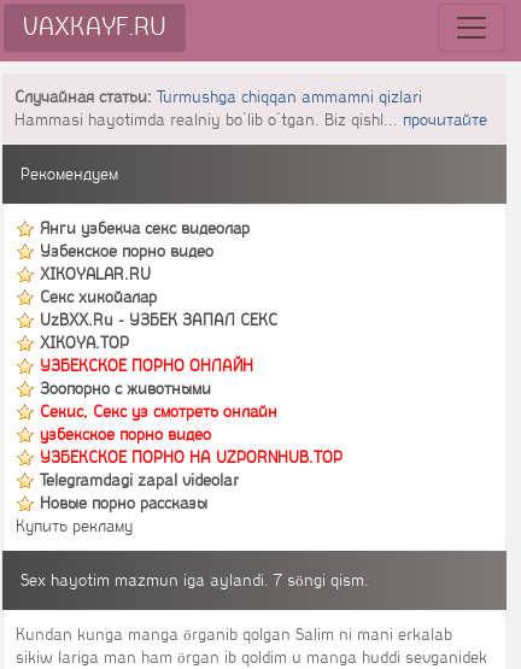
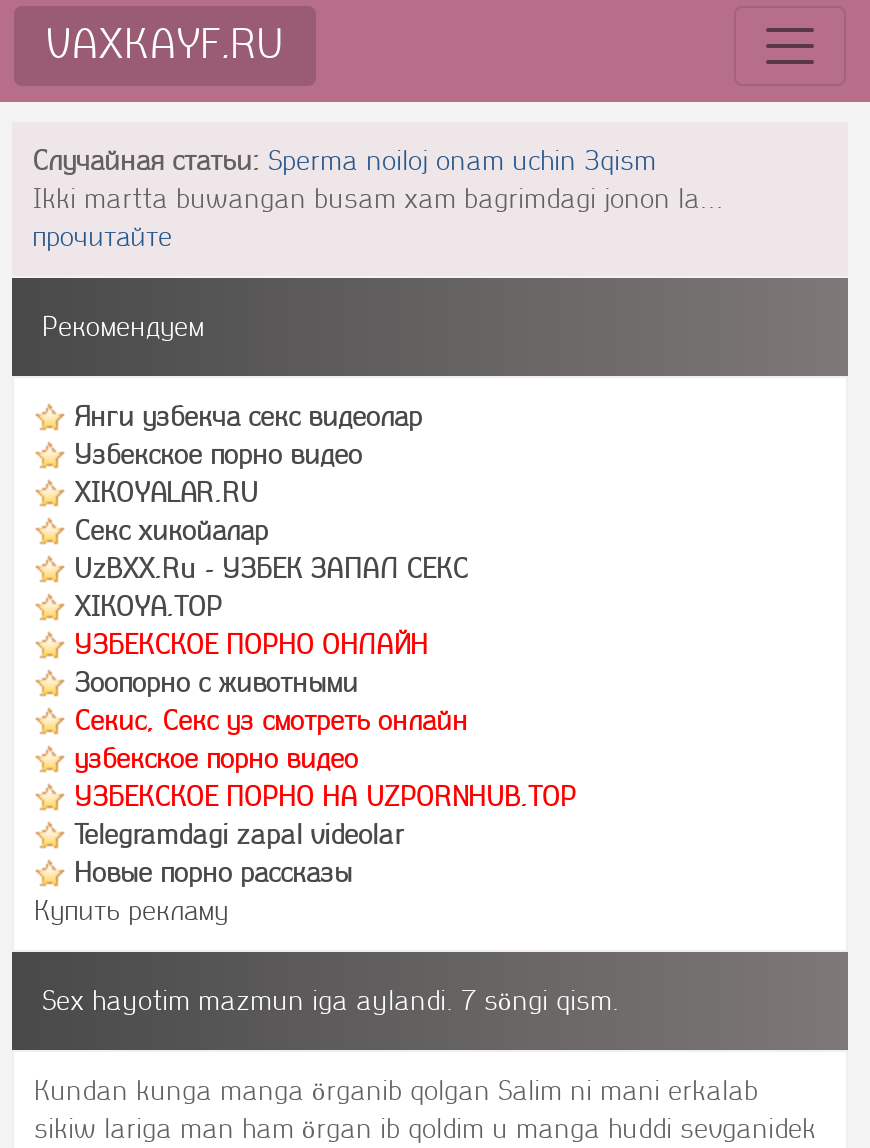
[14,88,487,129] Случайная статьи: Turmushga chiqqan ammamni qizlari | Hammasi hayotimda realniy bo‘lib o‘tgan. Biz qishl... прочитайте -> [32,146,724,252] Случайная статьи: Sperma noiloj onam uchin 3qism | Ikki martta buwangan busam xam bagrimdagi jonon la... | прочитайте

